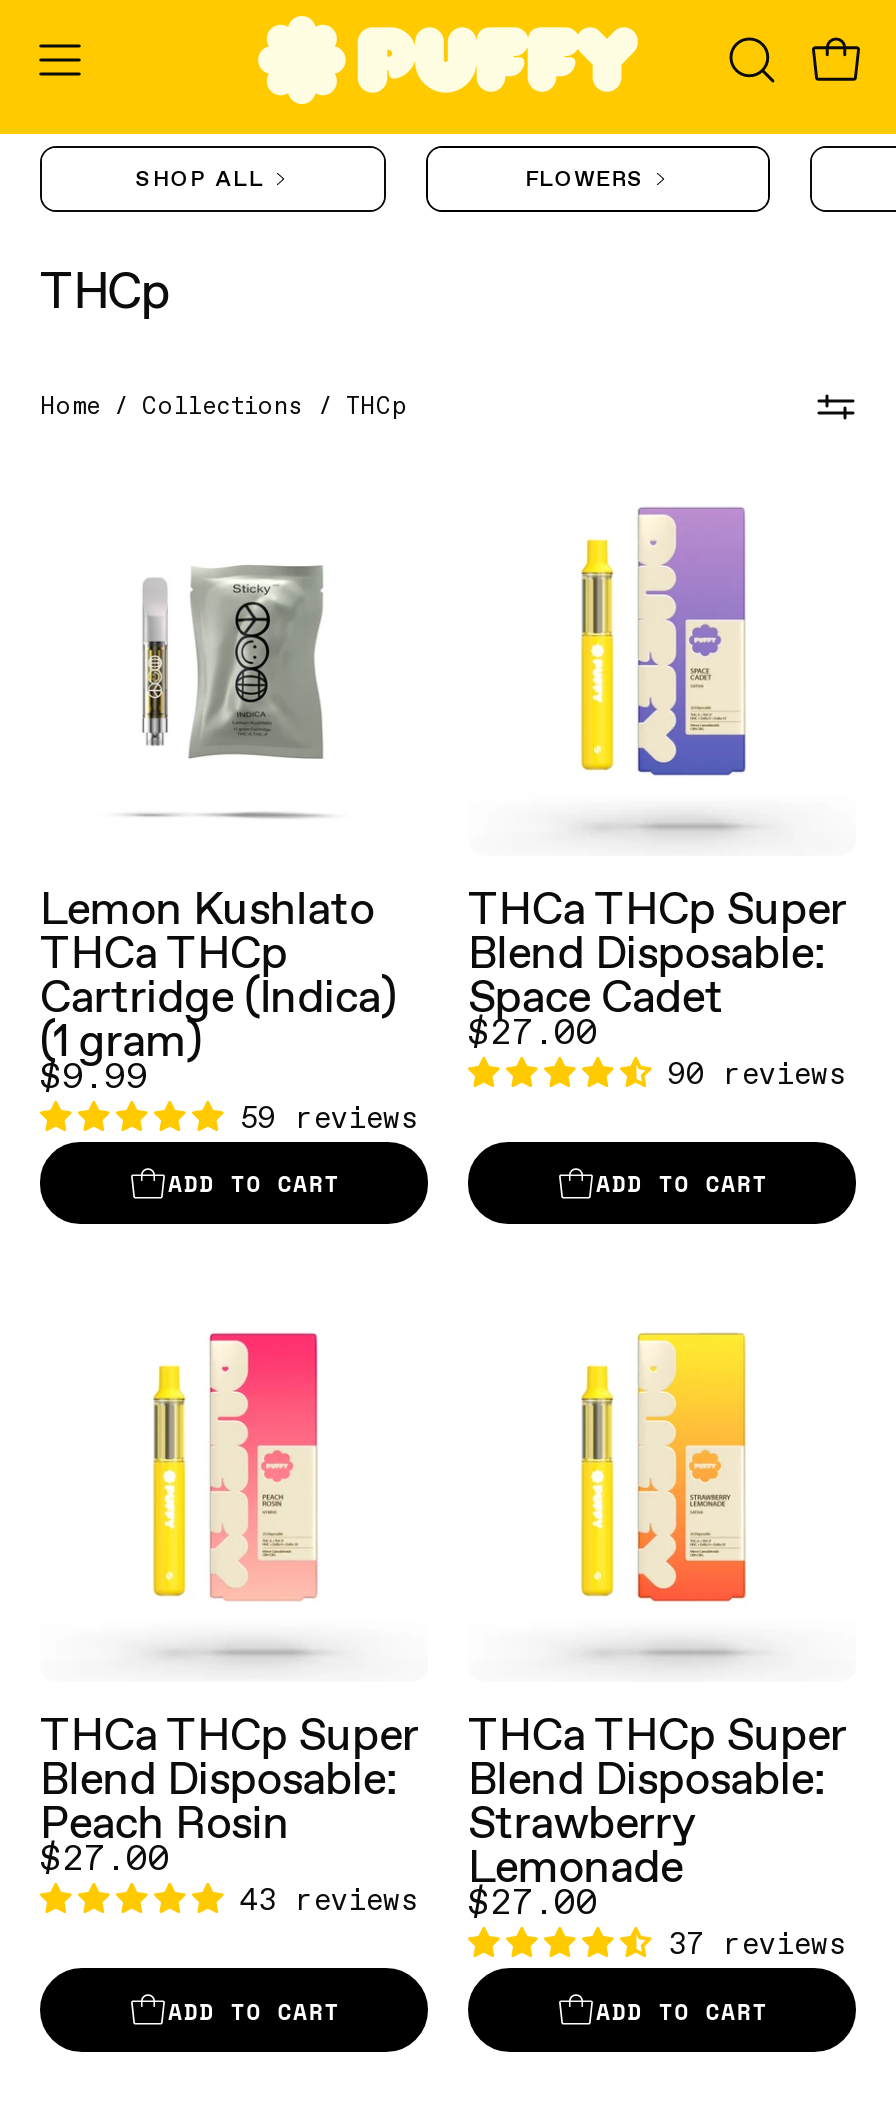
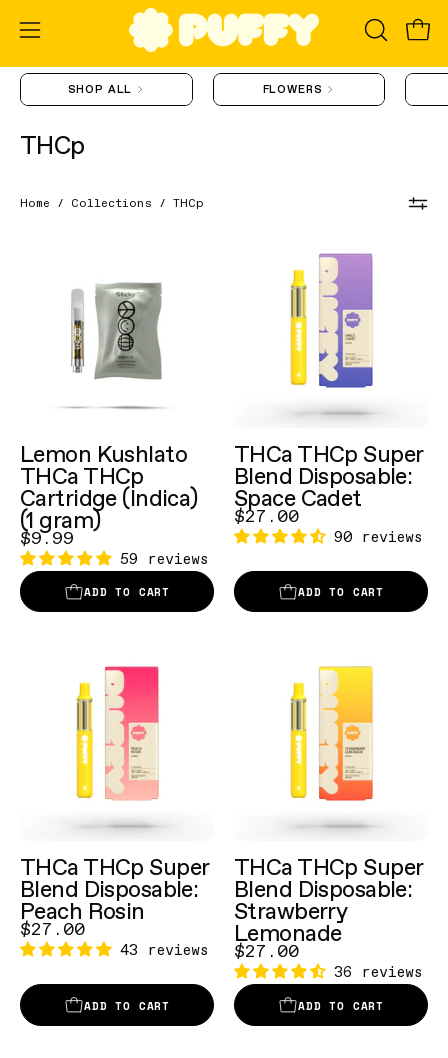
[668,1927,846,1967] 37 reviews -> [334,963,423,983] 36 reviews

